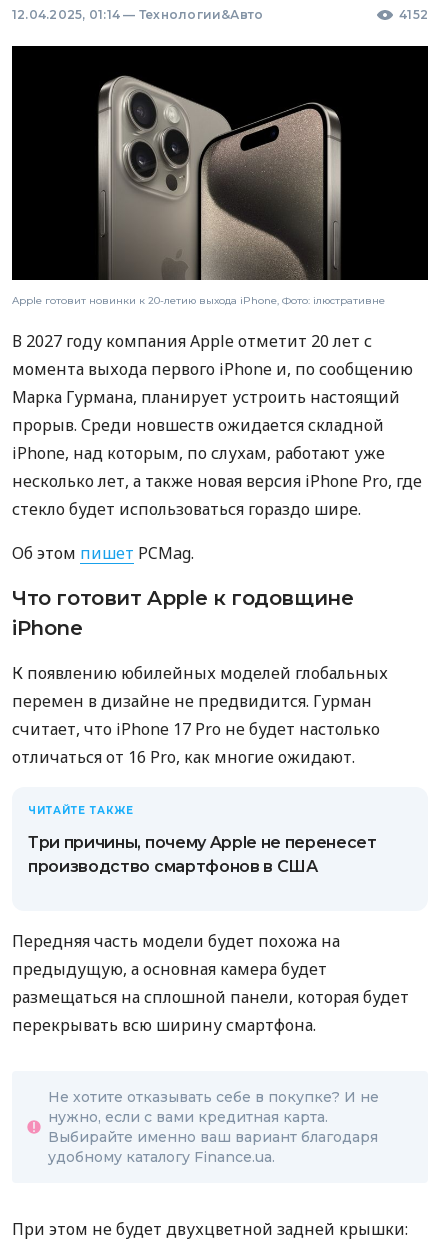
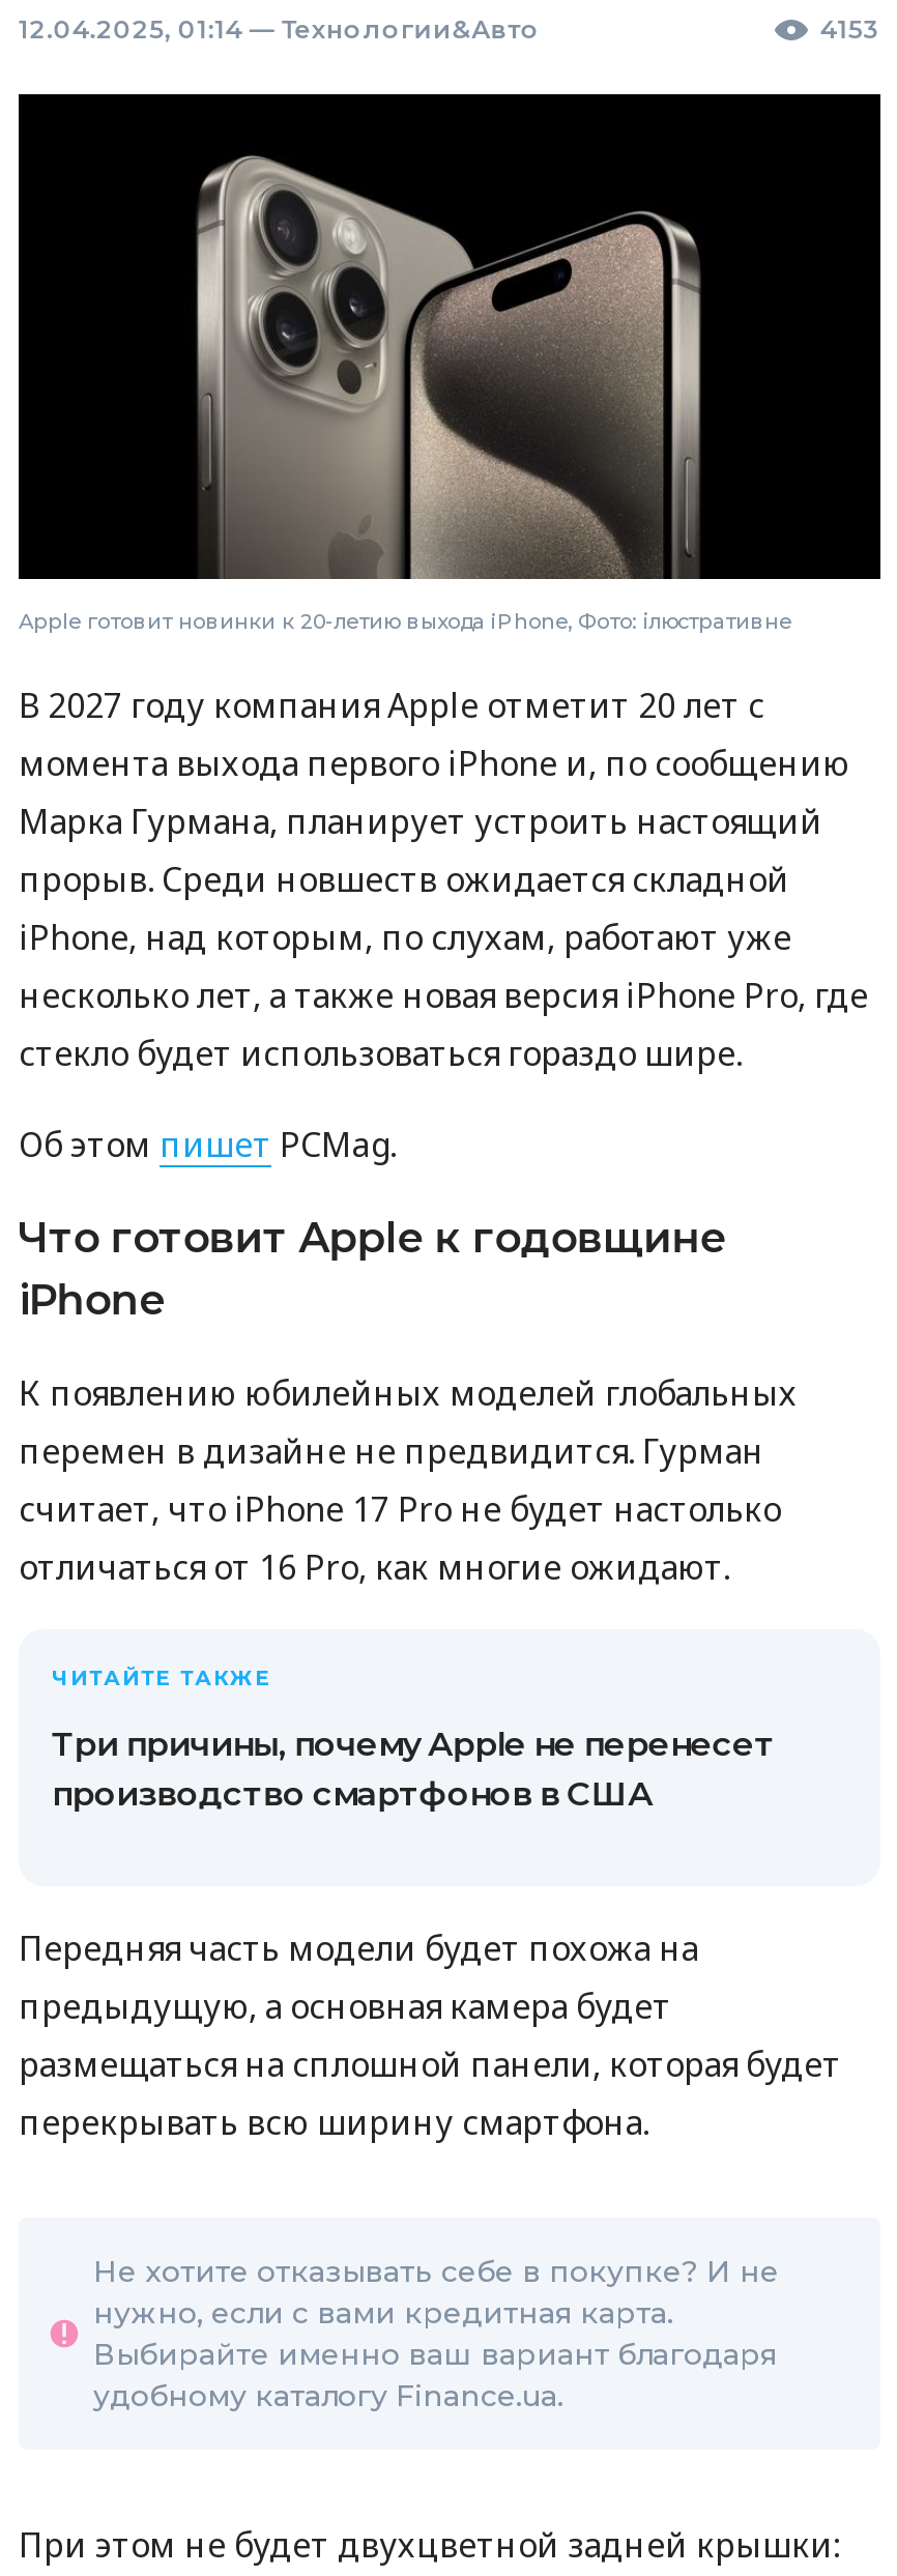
[399,7,428,22] 4152 -> [820,13,880,45] 4153

